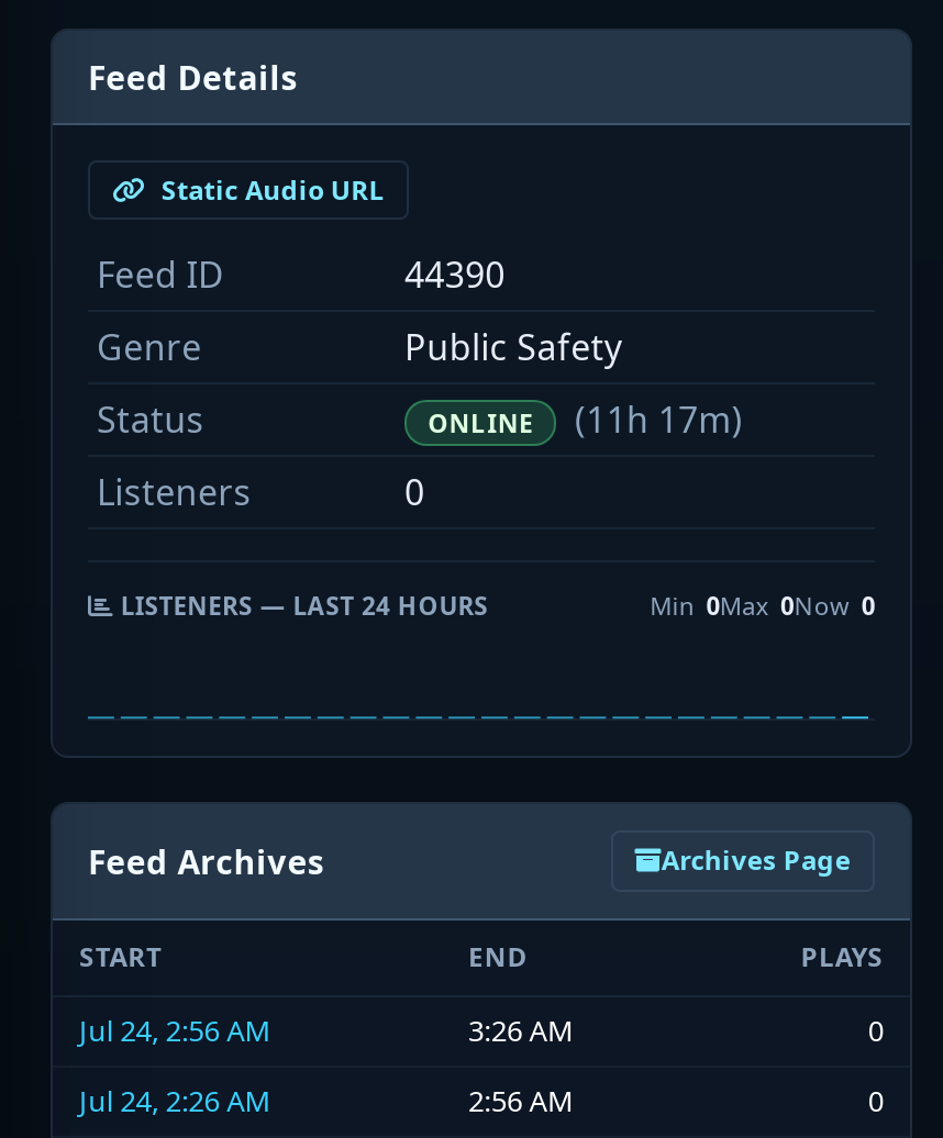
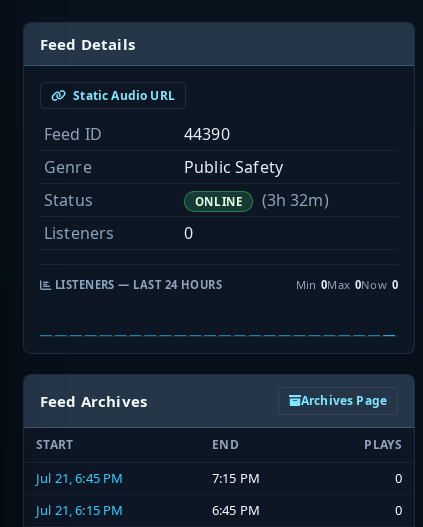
[428,396,743,444] ONLINE (11h 17m) -> [195,189,329,211] ONLINE (3h 32m)
[79,1011,574,1050] Jul 24, 2:56 AM | 3:26 AM -> [36,469,260,487] Jul 21, 6:45 PM | 7:15 PM
[79,1081,574,1121] Jul 24, 2:26 AM | 2:56 AM -> [36,501,260,519] Jul 21, 6:15 PM | 6:45 PM

